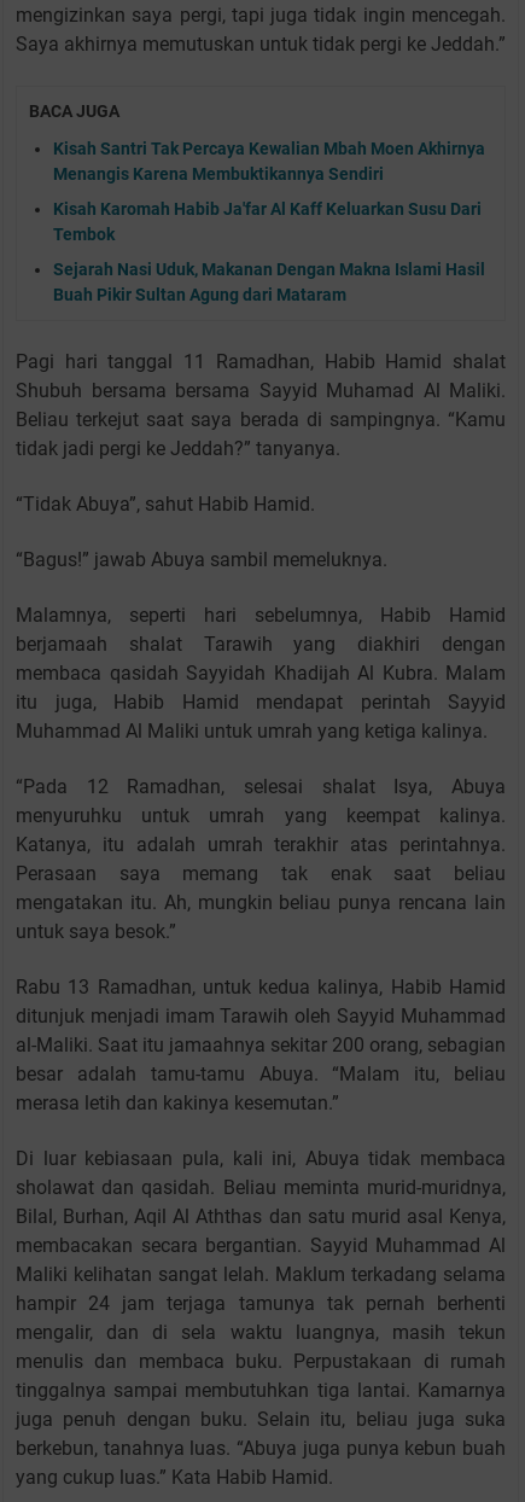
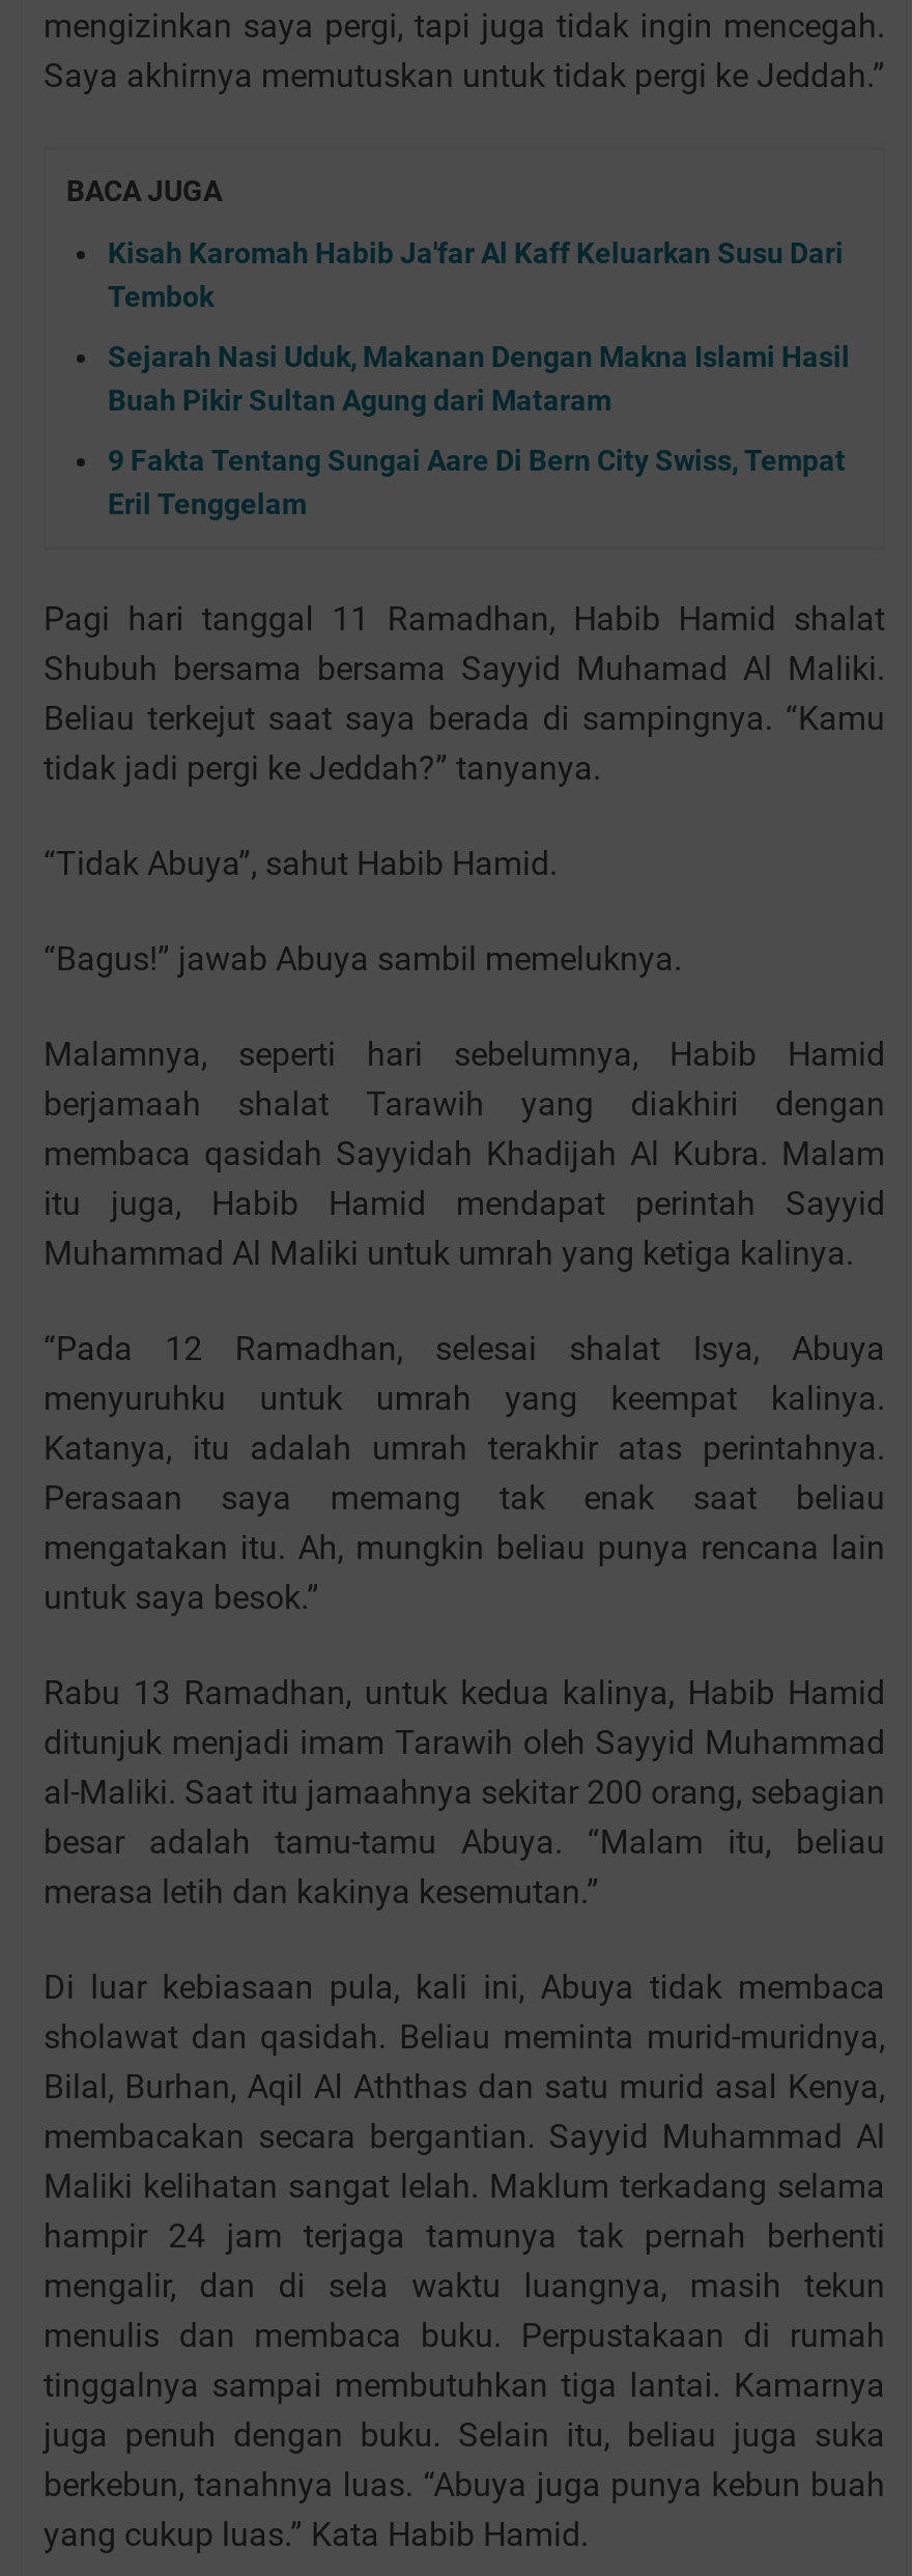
[53,138,485,183] Kisah Santri Tak Percaya Kewalian Mbah Moen Akhirnya | Menangis Karena Membuktikannya Sendiri -> none
moved [53,199,485,304] -> [108,238,850,418]: Kisah Karomah Habib Ja'far Al Kaff Keluarkan Susu Dari | Tembok | Sejarah Nasi Uduk, Makanan Dengan Makna Islami Hasil | Buah Pikir Sultan Agung dari Mataram
none -> [108,445,846,522] 9 Fakta Tentang Sungai Aare Di Bern City Swiss, Tempat | Eril Tenggelam

